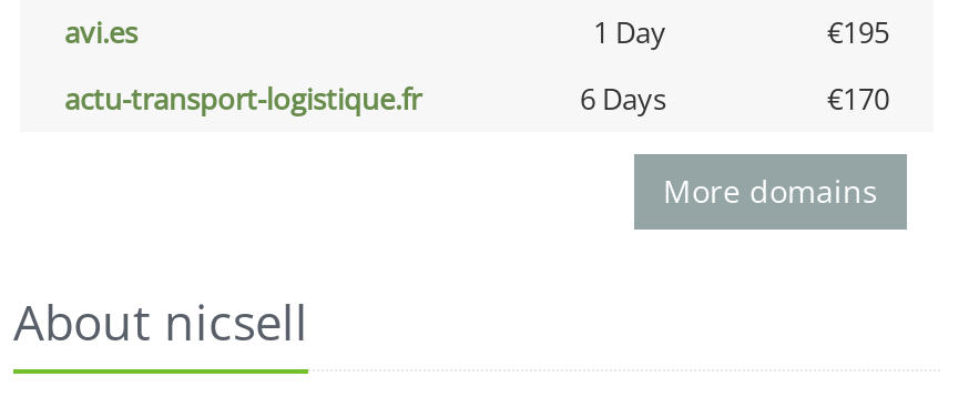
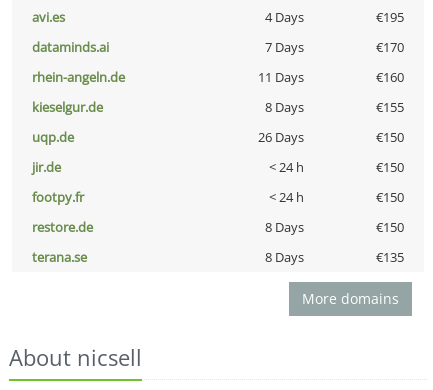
[593,13,666,53] 1 Day -> [264,8,303,26] 4 Days
[64,79,666,119] actu-transport-logistique.fr | 6 Days -> [32,38,303,56] dataminds.ai | 7 Days
none -> [32,68,404,266] rhein-angeln.de | 11 Days | €160 | kieselgur.de | 8 Days | €155 | uqp.de | 26 Days | €150 | jir.de | < 24 h | €150 | footpy.fr | < 24 h | €150 | restore.de | 8 Days | €150 | terana.se | 8 Days | €135

